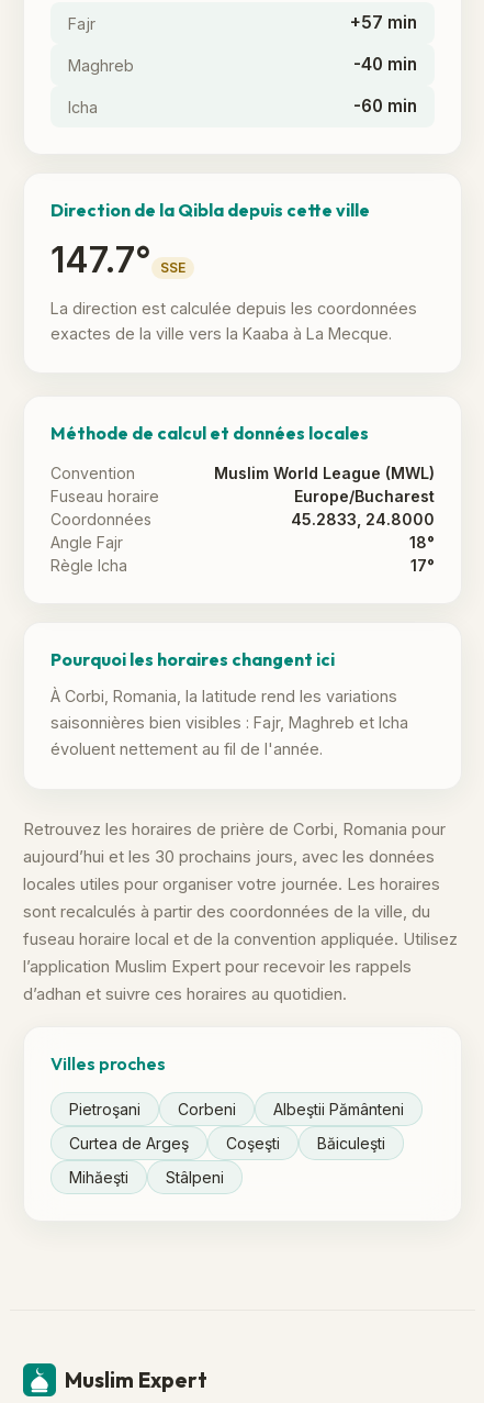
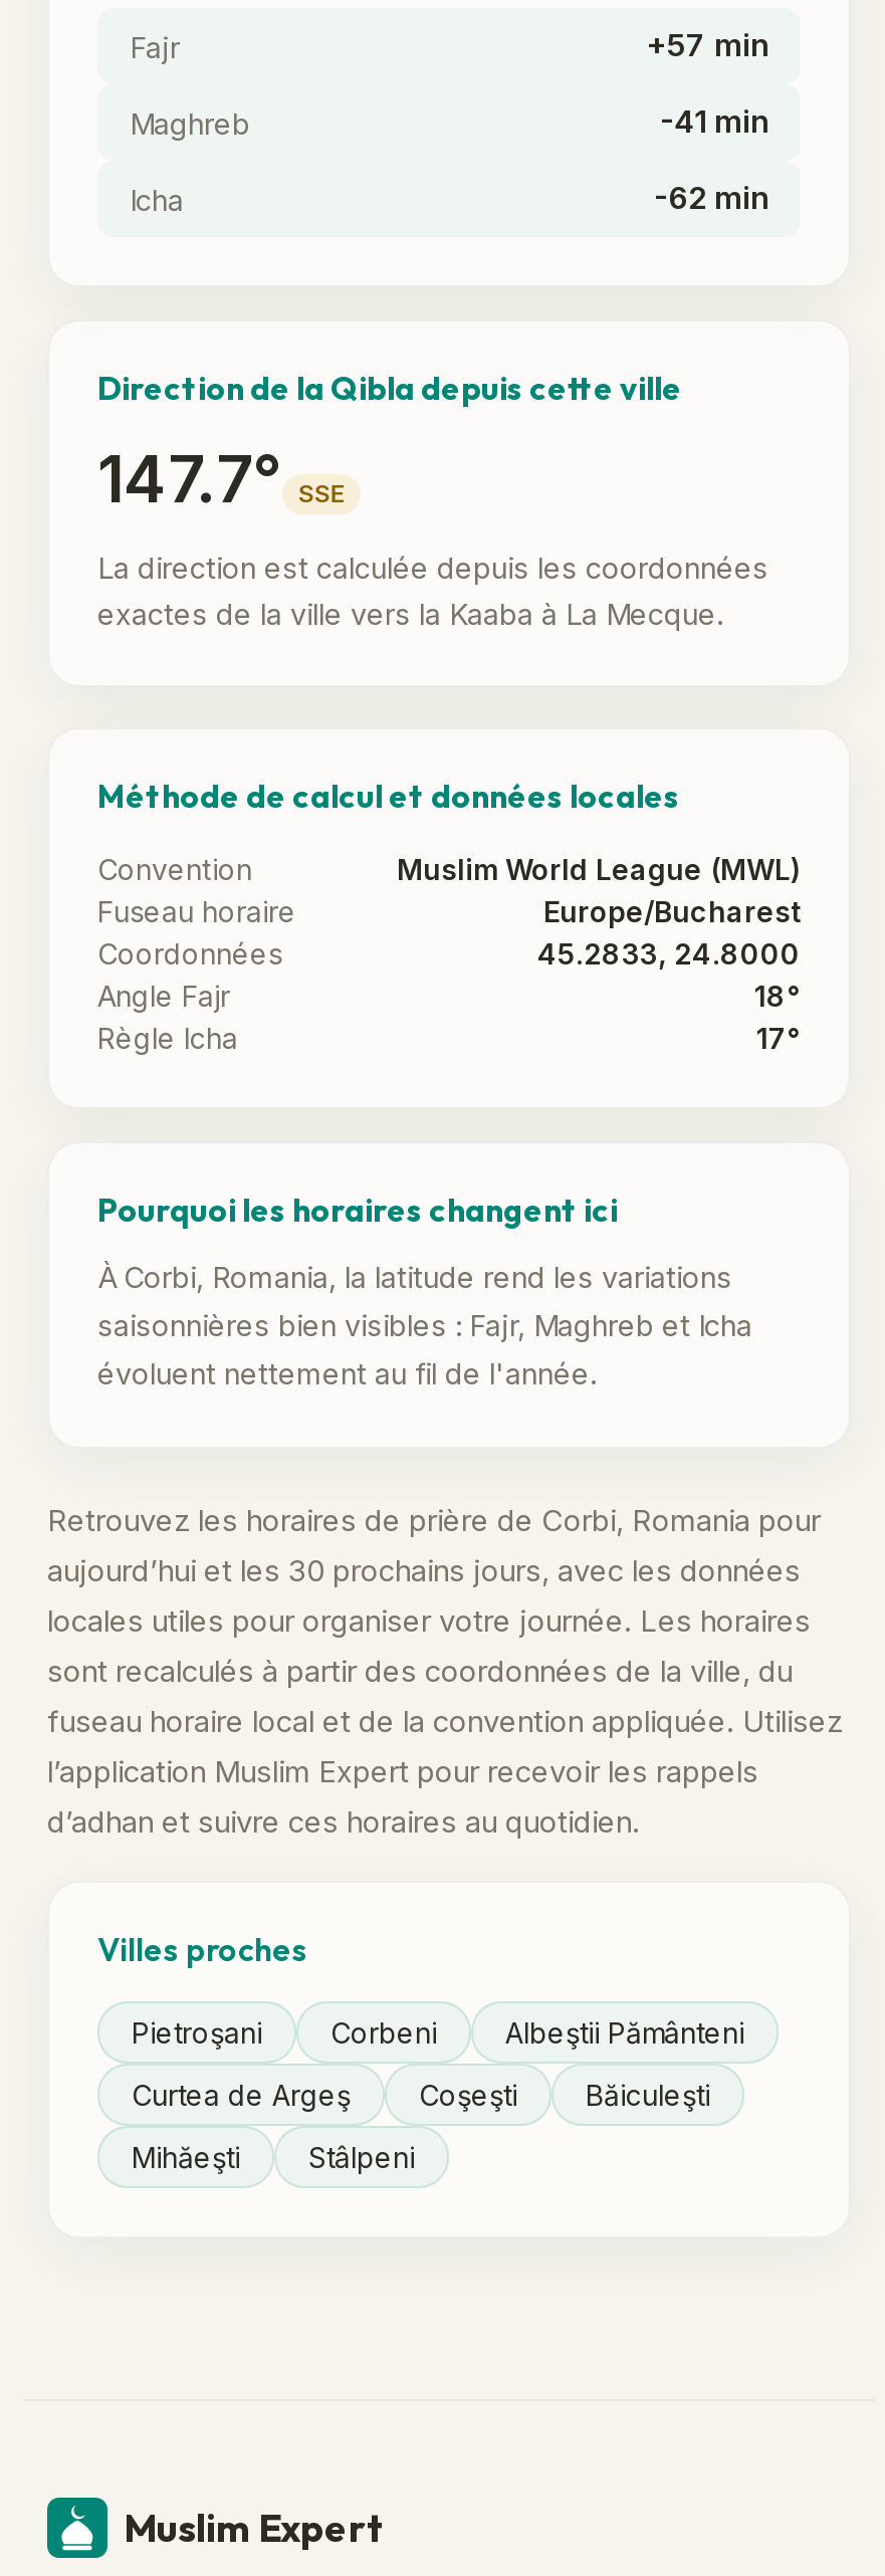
[353,54,417,75] -40 min -> [660,102,768,141] -41 min
[353,96,417,116] -60 min -> [654,179,768,217] -62 min

